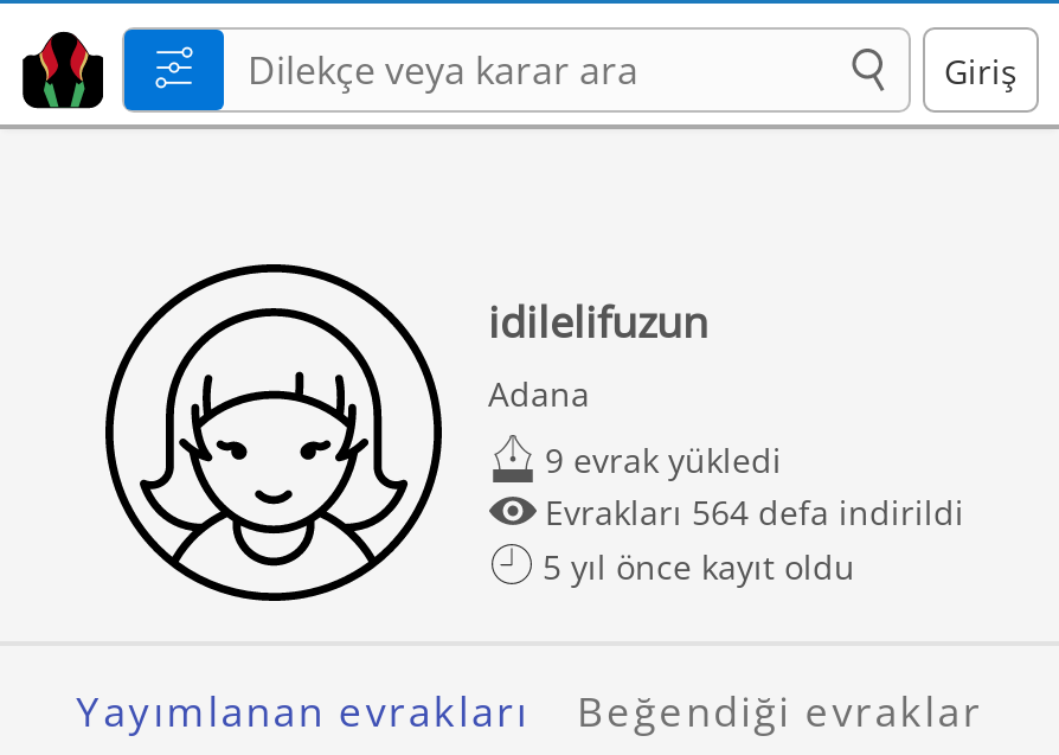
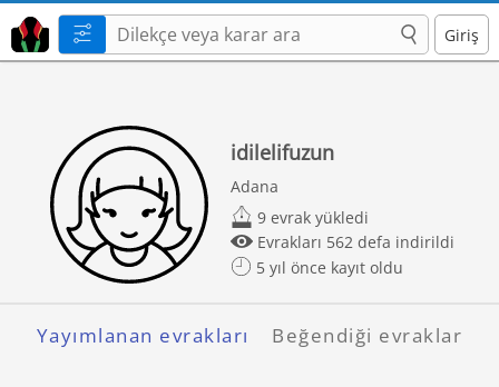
[545,490,964,535] Evrakları 564 defa indirildi -> [257,231,454,252] Evrakları 562 defa indirildi

